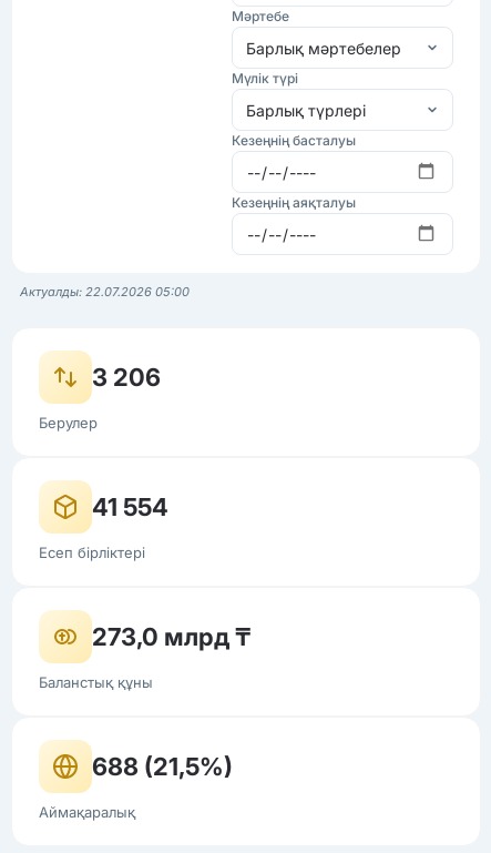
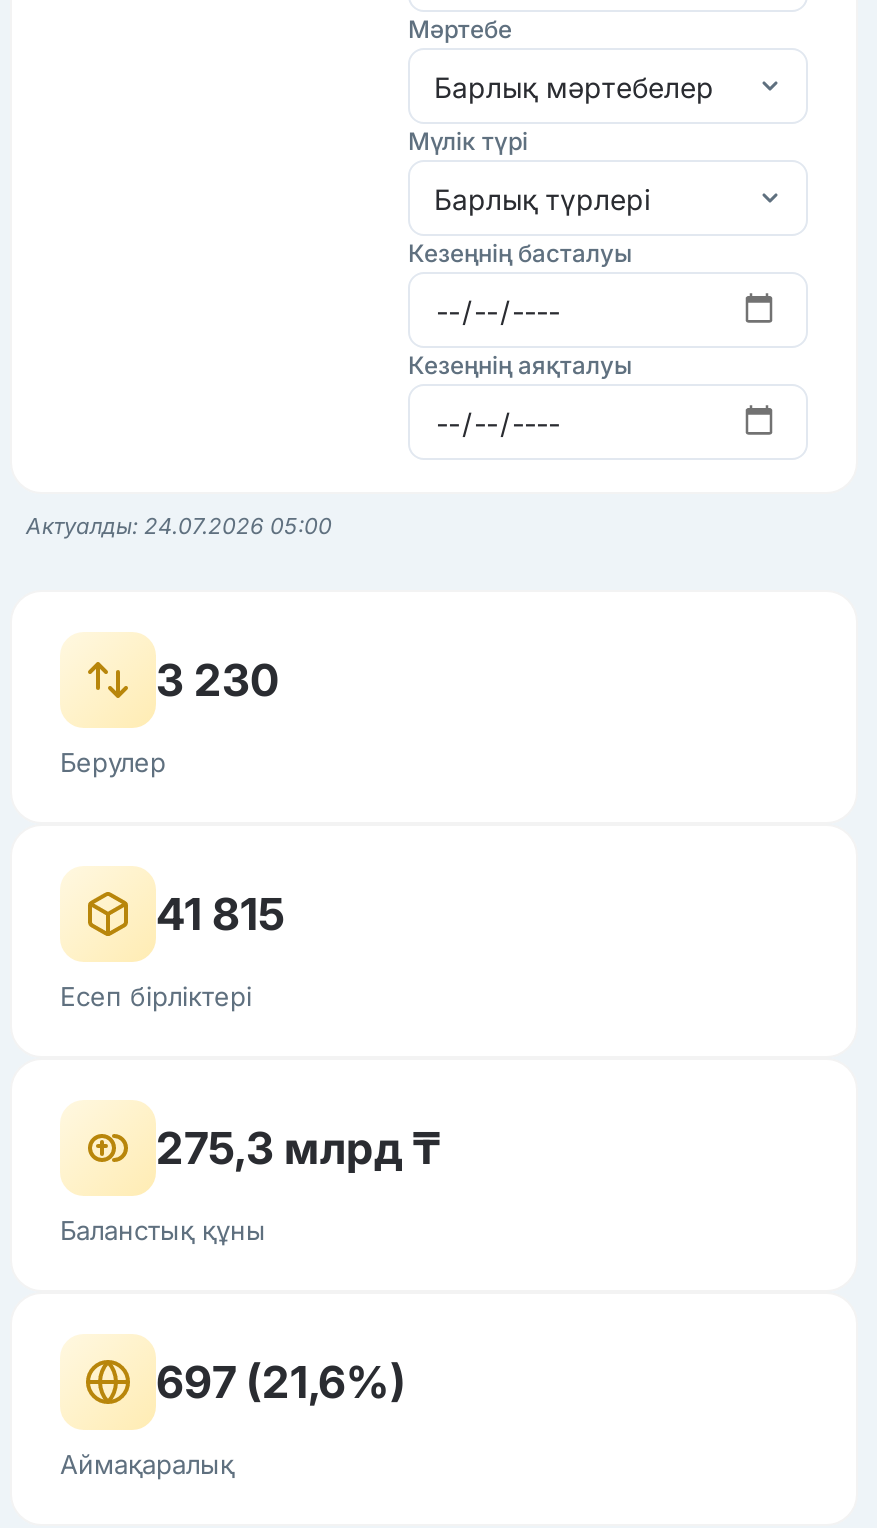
[20,284,190,299] Актуалды: 22.07.2026 05:00 -> [26,512,332,540] Актуалды: 24.07.2026 05:00
[92,363,161,392] 3 206 -> [156,654,280,706] 3 230
[92,492,168,521] 41 554 -> [156,888,284,940] 41 815
[92,622,250,651] 273,0 млрд ₸ -> [156,1122,440,1174] 275,3 млрд ₸
[92,752,233,781] 688 (21,5%) -> [156,1356,406,1408] 697 (21,6%)

